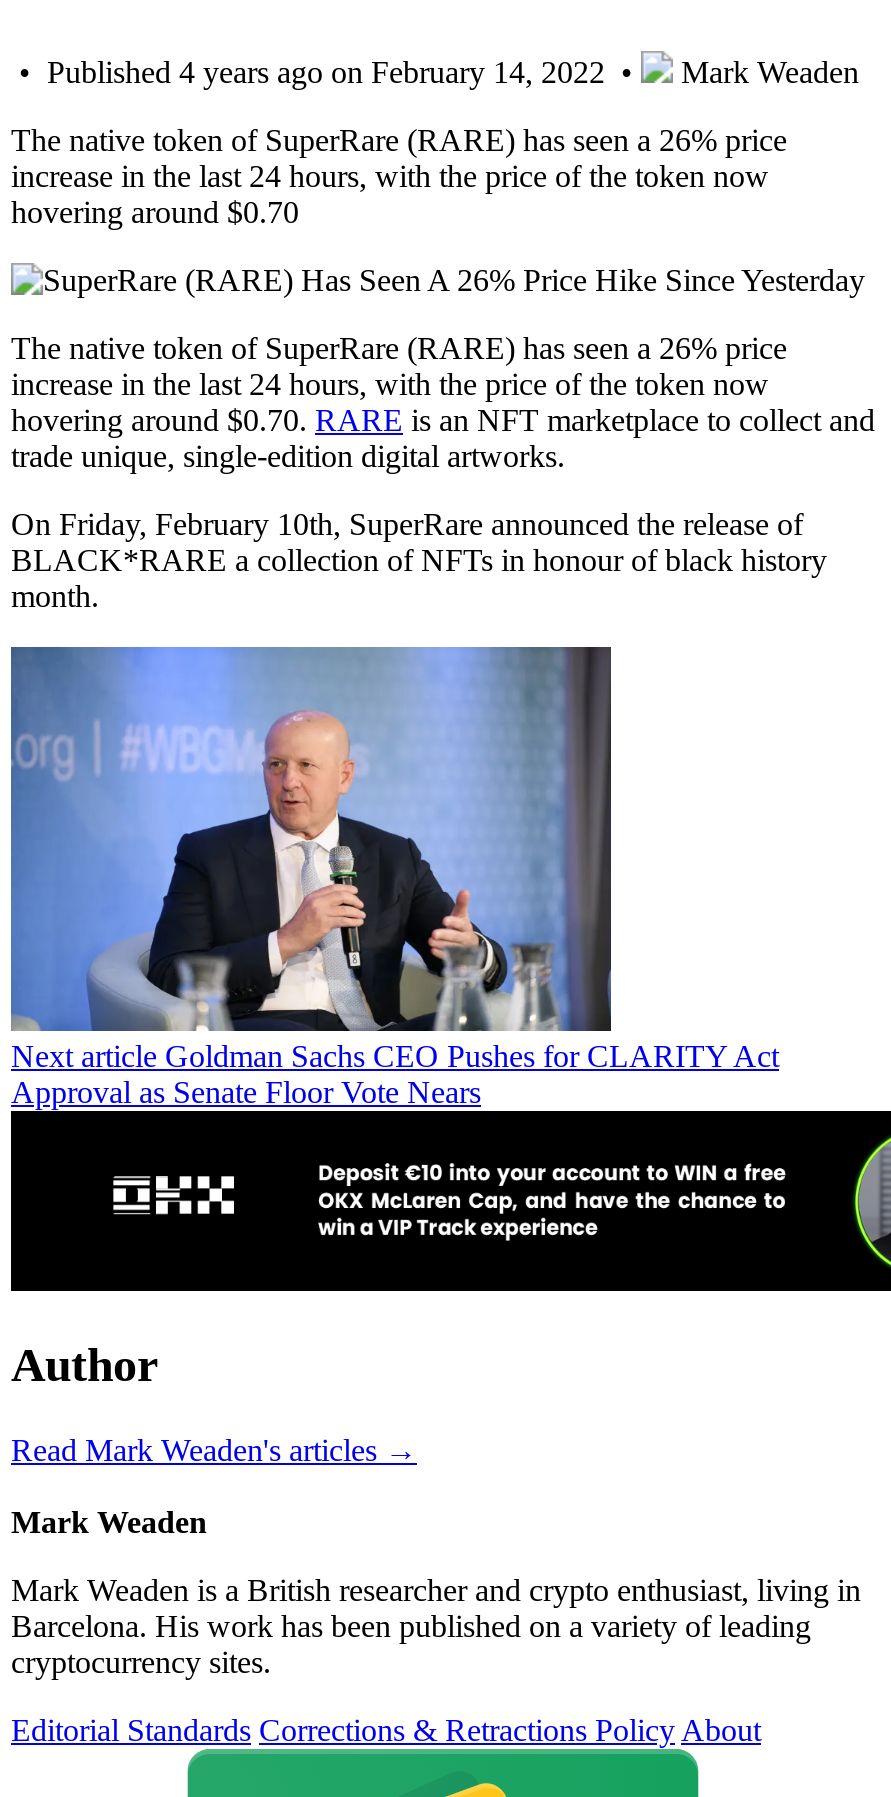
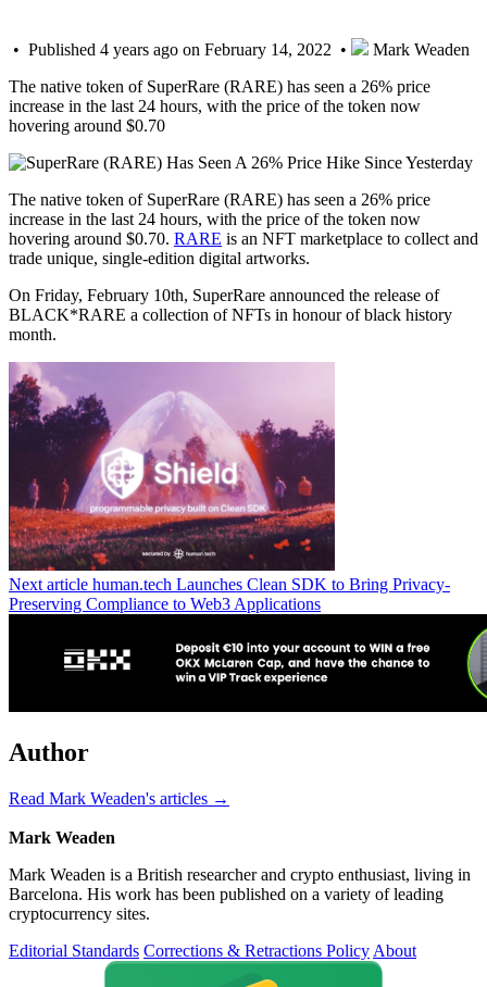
[9,645,779,1109] [image] | Next article Goldman Sachs CEO Pushes for CLARITY Act | Approval as Senate Floor Vote Nears -> [8,362,450,613] [image] | Next article human.tech Launches Clean SDK to Bring Privacy- | Preserving Compliance to Web3 Applications

